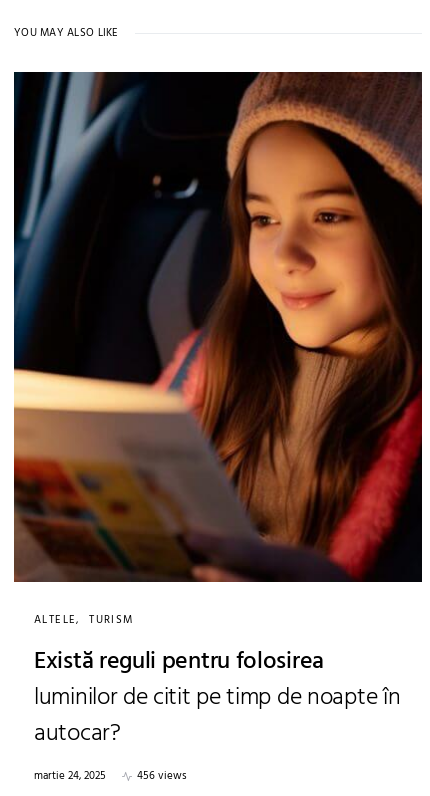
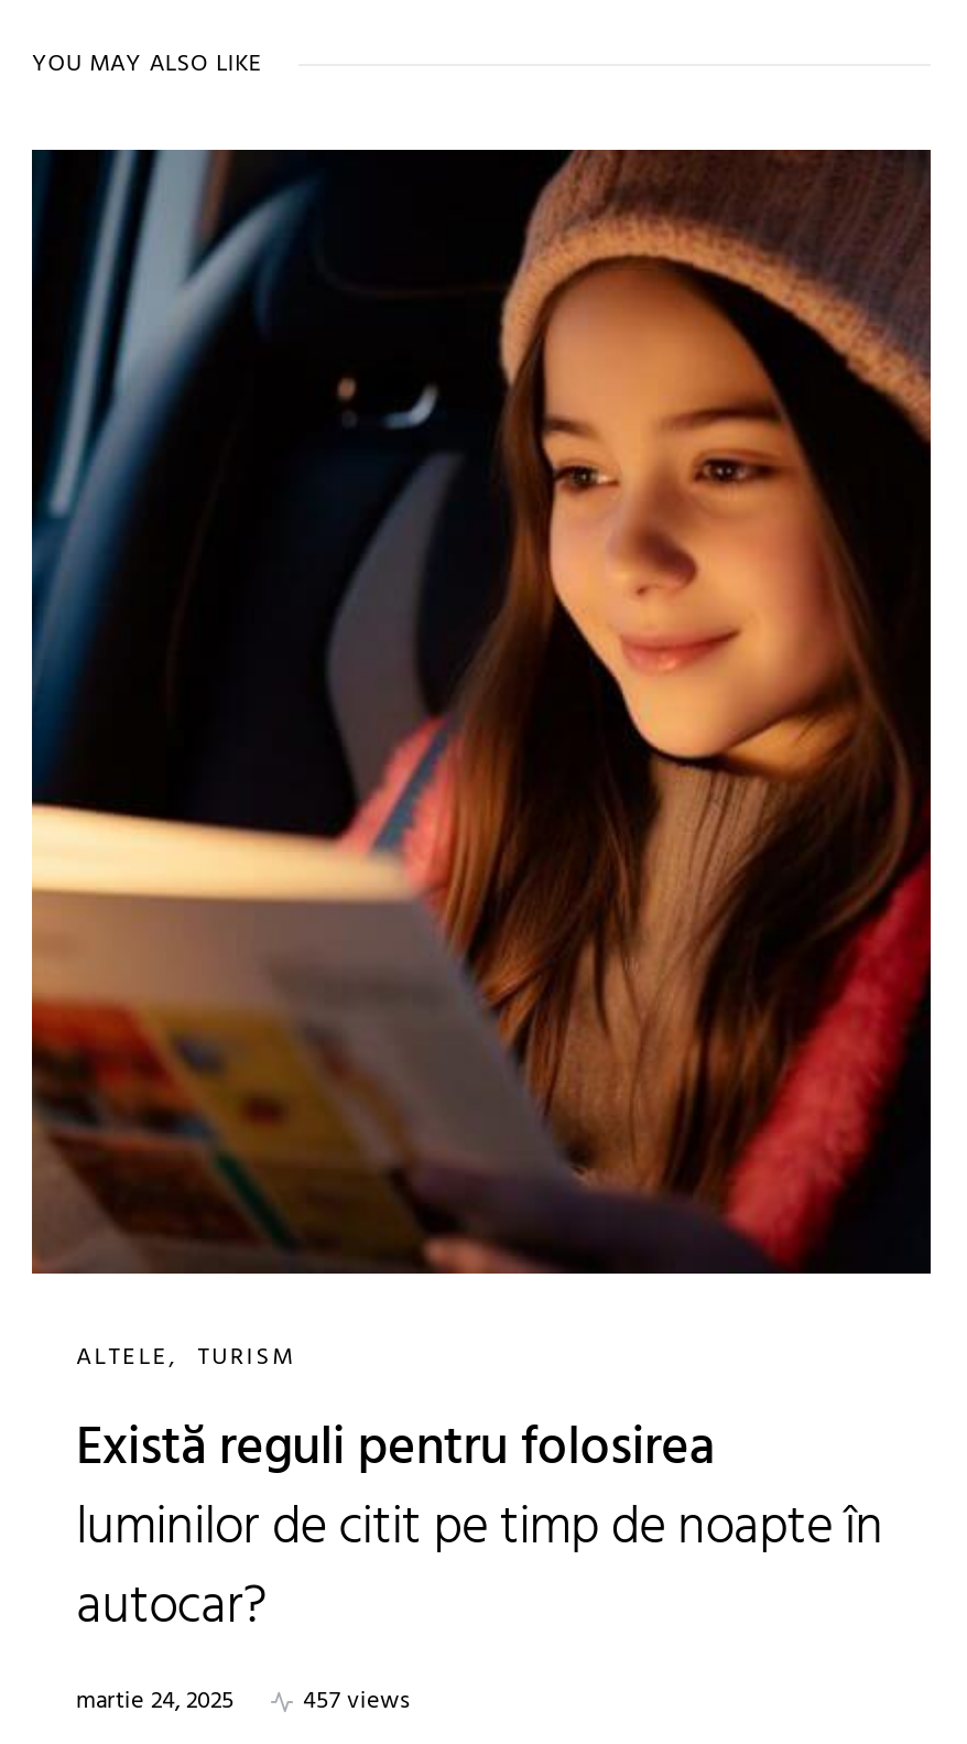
[34,767,187,785] martie 24, 2025 456 views -> [76,1682,411,1721] martie 24, 2025 457 views

